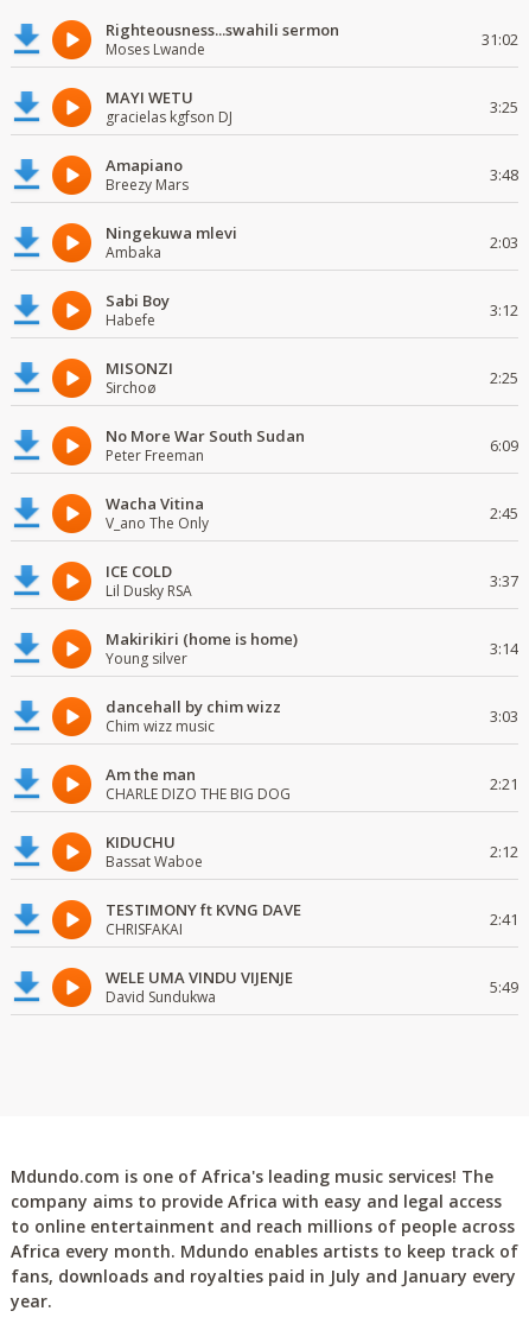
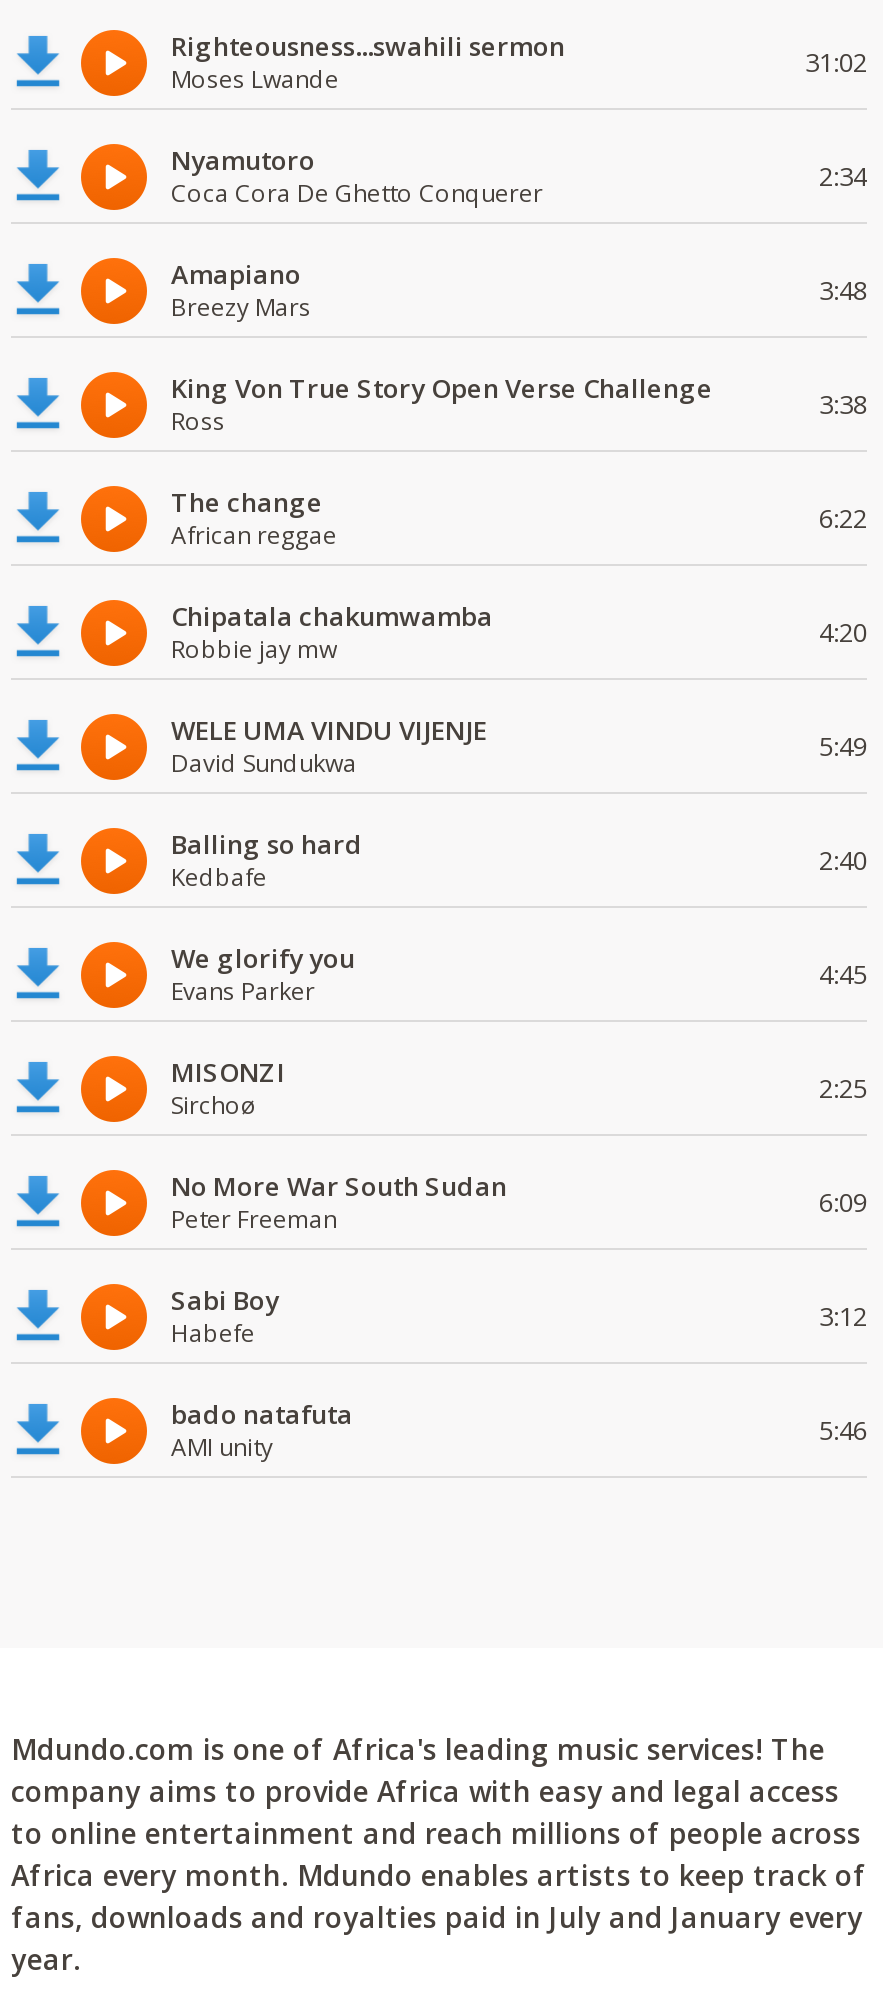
[106,87,518,127] MAYI WETU | gracielas kgfson DJ | 3:25 -> [171,142,867,210] Nyamutoro | Coca Cora De Ghetto Conquerer | 2:34
[106,222,518,262] Ningekuwa mlevi | Ambaka | 2:03 -> [171,370,867,1008] King Von True Story Open Verse Challenge | Ross | 3:38 | The change | African reggae | 6:22 | Chipatala chakumwamba | Robbie jay mw | 4:20 | Balling so hard | Kedbafe | 2:40 | We glorify you | Evans Parker | 4:45
moved [106,290,518,330] -> [171,1282,867,1350]: Sabi Boy | Habefe | 3:12
moved [106,357,518,465] -> [171,1054,867,1236]: MISONZI | Sirchoø | 2:25 | No More War South Sudan | Peter Freeman | 6:09
[106,493,518,939] Wacha Vitina | V_ano The Only | 2:45 | ICE COLD | Lil Dusky RSA | 3:37 | Makirikiri (home is home) | Young silver | 3:14 | dancehall by chim wizz | Chim wizz music | 3:03 | Am the man | CHARLE DIZO THE BIG DOG | 2:21 | KIDUCHU | Bassat Waboe | 2:12 | TESTIMONY ft KVNG DAVE | CHRISFAKAI | 2:41 -> [171,1396,867,1464] bado natafuta | AMI unity | 5:46
moved [106,967,518,1007] -> [171,712,867,780]: WELE UMA VINDU VIJENJE | David Sundukwa | 5:49

